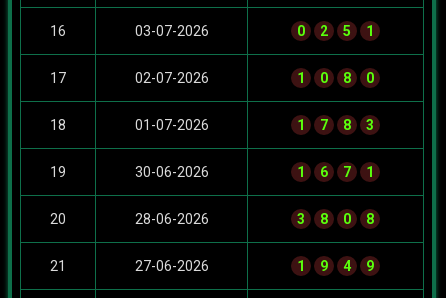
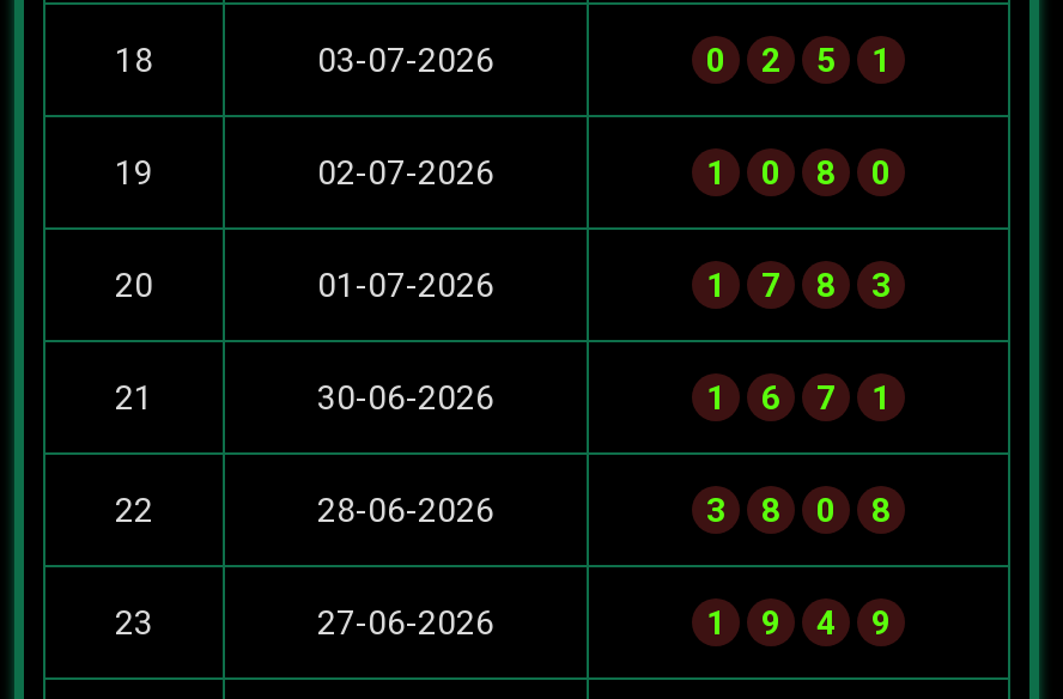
[50,23,66,39] 16 -> [115,41,153,79] 18
[50,70,66,86] 17 -> [115,153,153,192] 19
[50,117,66,133] 18 -> [115,266,153,304] 20
[50,164,66,180] 19 -> [115,378,153,417] 21
[50,211,66,227] 20 -> [115,491,153,529] 22
[50,258,66,274] 21 -> [115,603,153,642] 23

